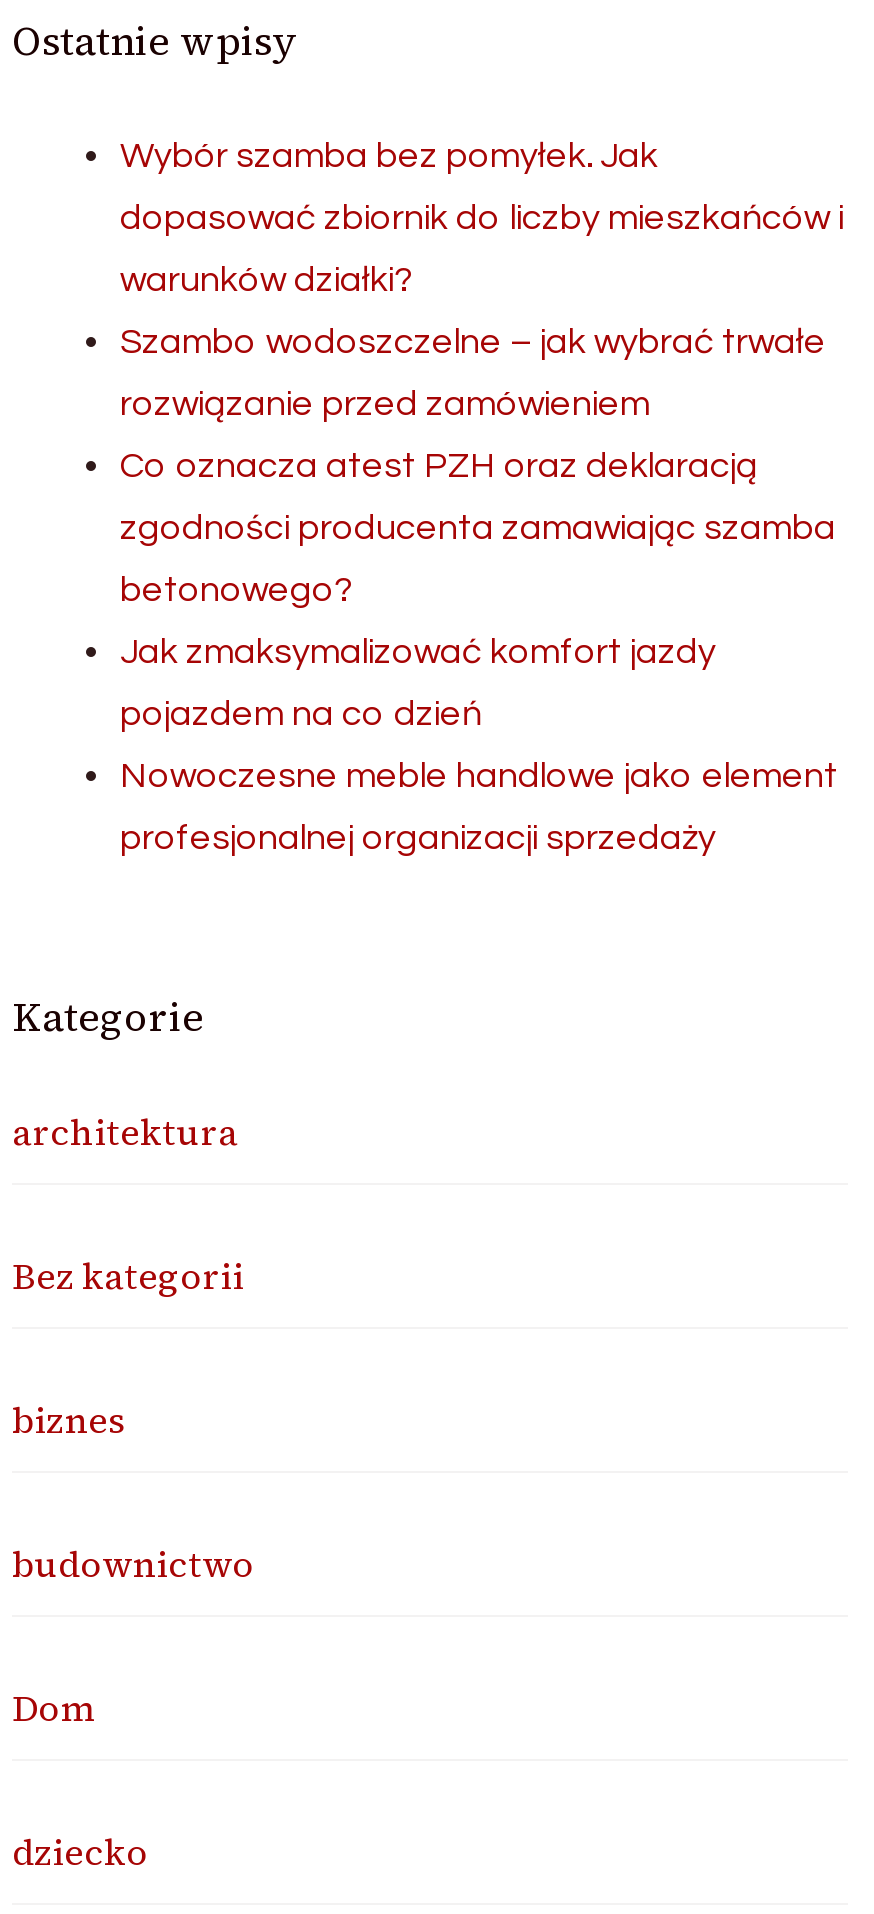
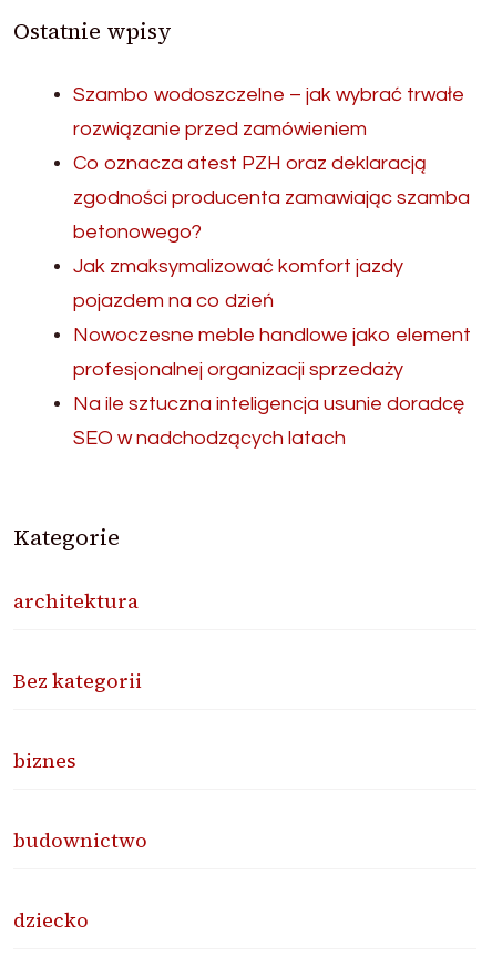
[120,136,844,298] Wybór szamba bez pomyłek. Jak | dopasować zbiornik do liczby mieszkańców i | warunków działki? -> none
none -> [73,394,464,449] Na ile sztuczna inteligencja usunie doradcę | SEO w nadchodzących latach
[12,1682,96,1732] Dom -> none

